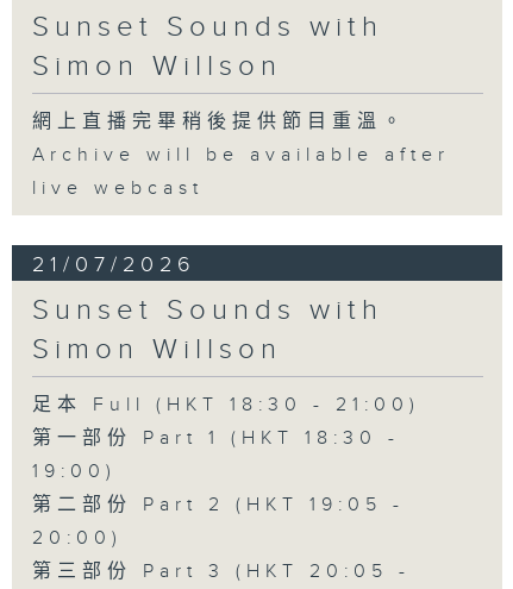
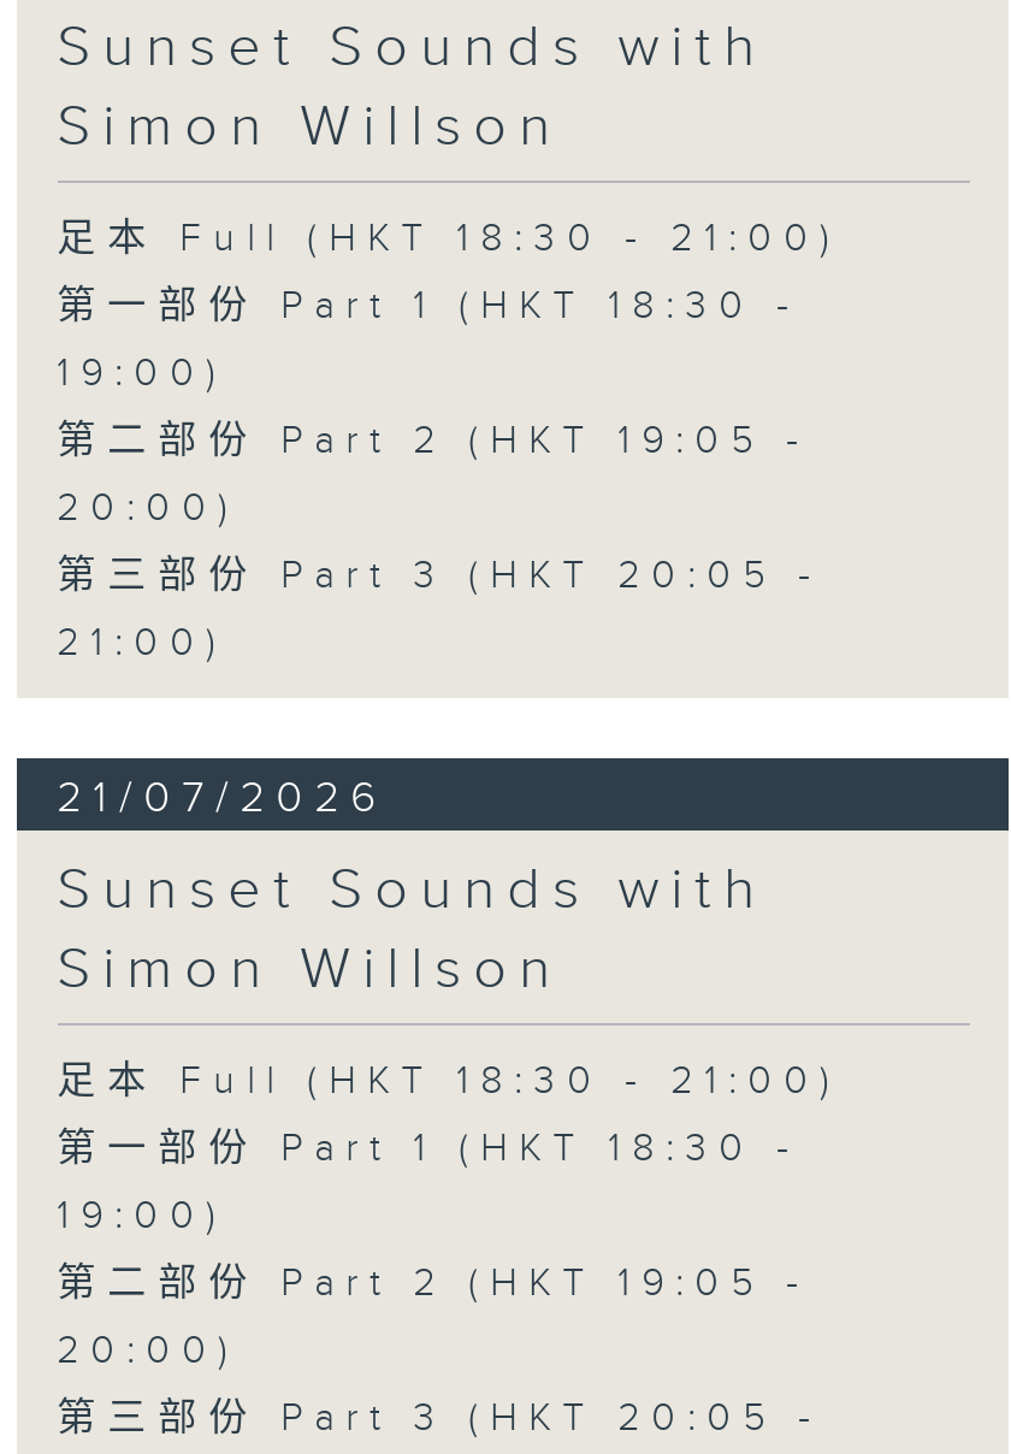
[32,110,449,200] 網上直播完畢稍後提供節目重溫。 | Archive will be available after | live webcast -> [57,216,842,666] 足本 Full (HKT 18:30 - 21:00) | 第一部份 Part 1 (HKT 18:30 - | 19:00) | 第二部份 Part 2 (HKT 19:05 - | 20:00) | 第三部份 Part 3 (HKT 20:05 - | 21:00)

